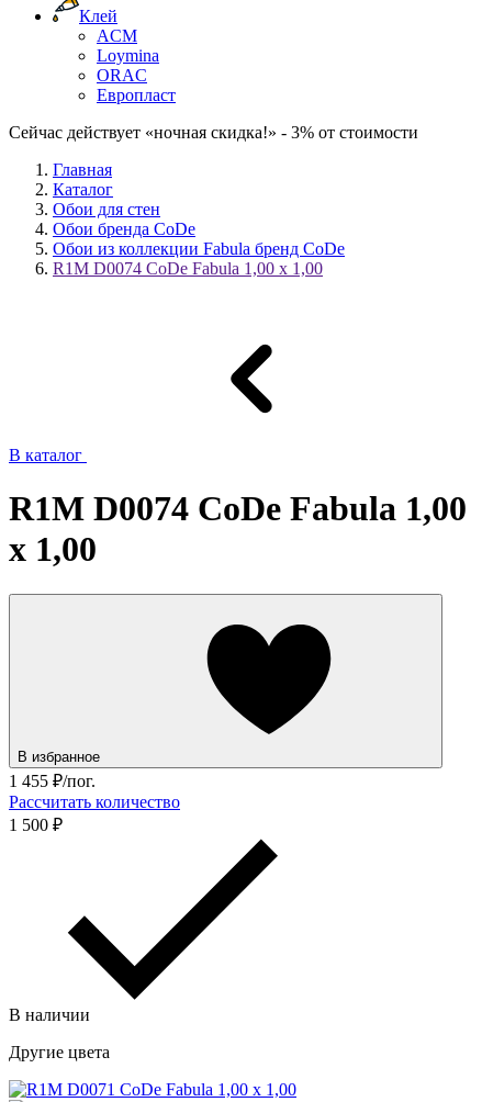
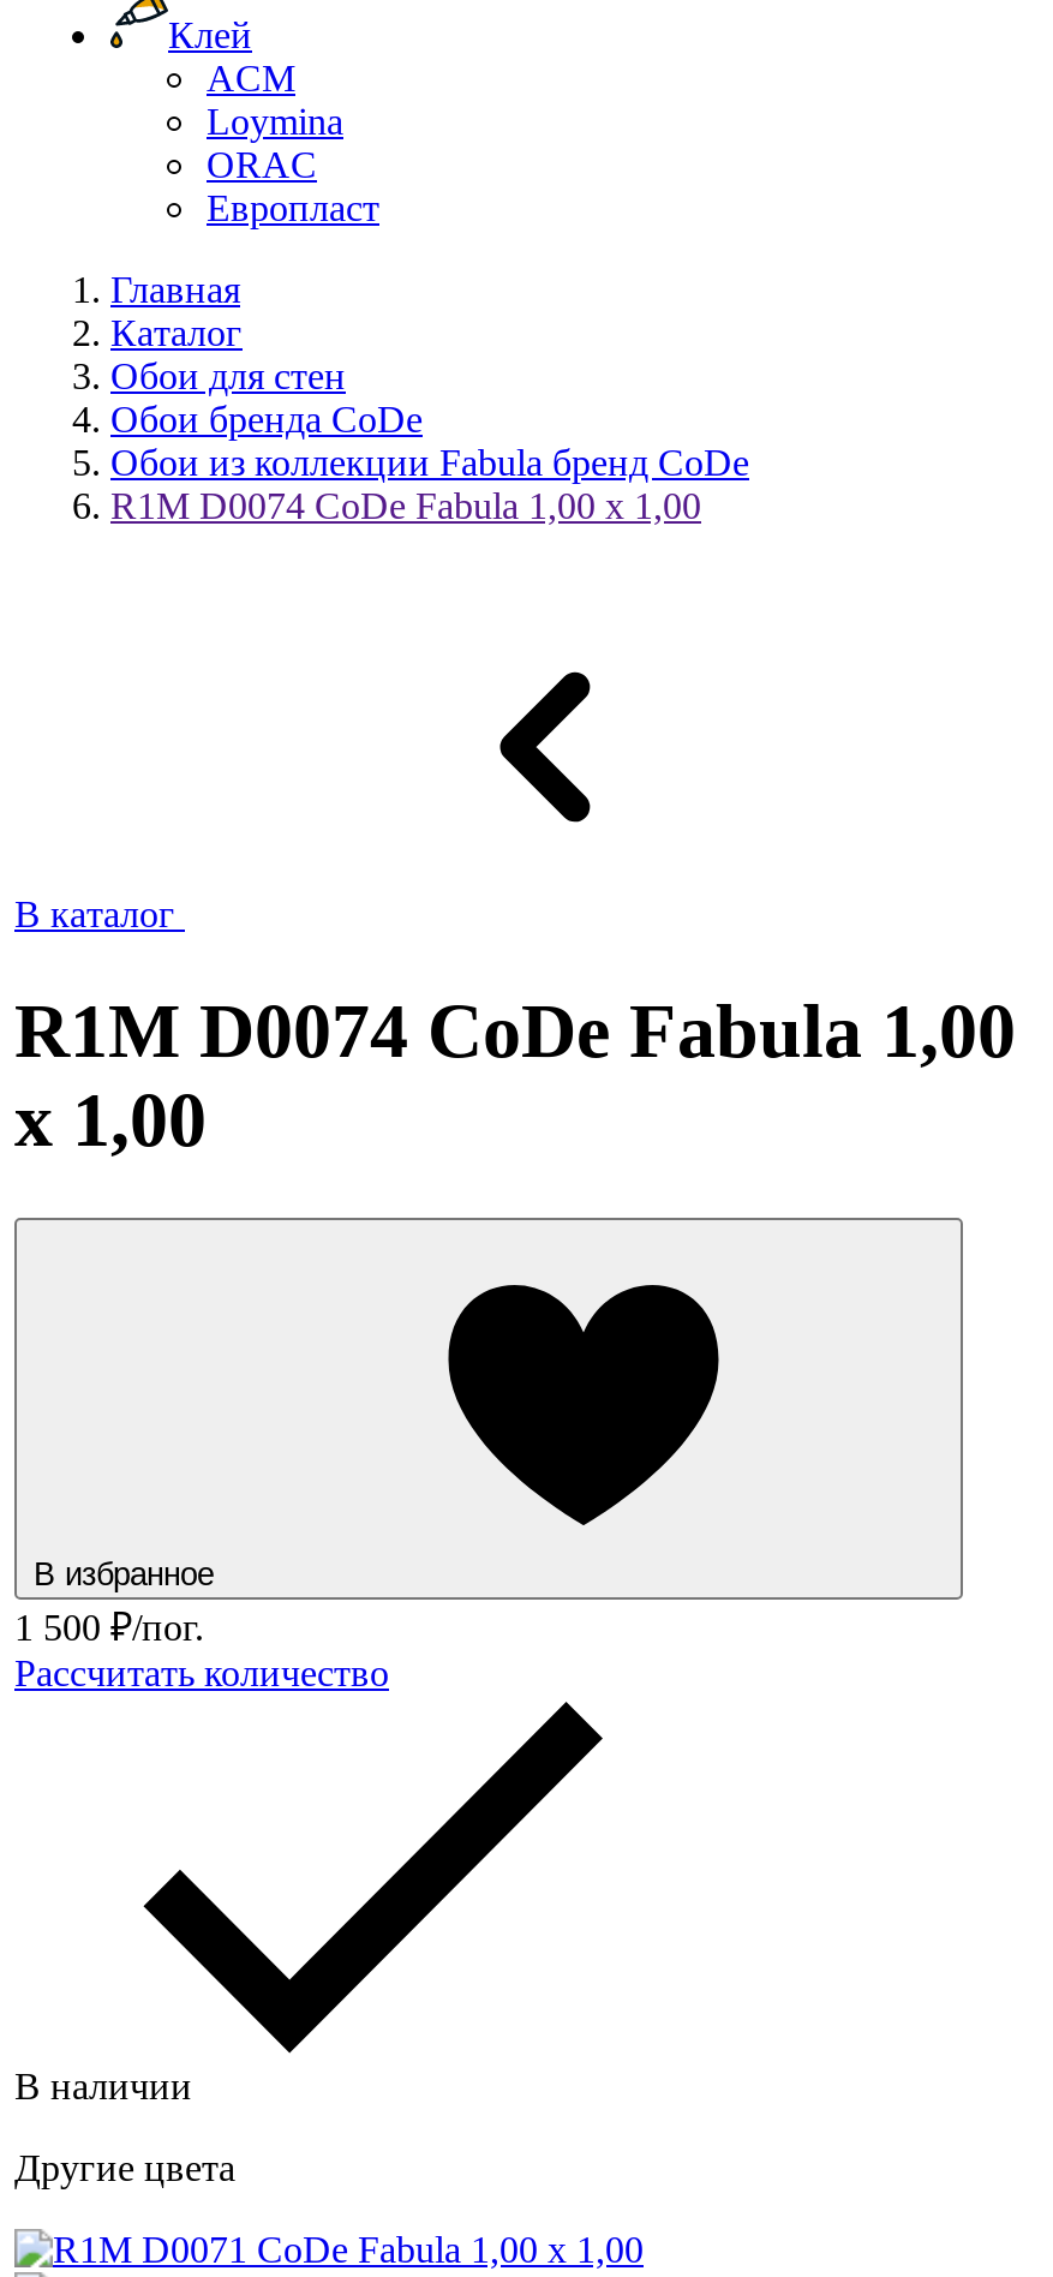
[9,123,418,142] Сейчас действует «ночная скидка!» - 3% от стоимости -> none
[9,772,96,790] 1 455 ₽/пог. -> [14,1607,204,1647] 1 500 ₽/пог.
[9,815,63,834] 1 500 ₽ -> none

